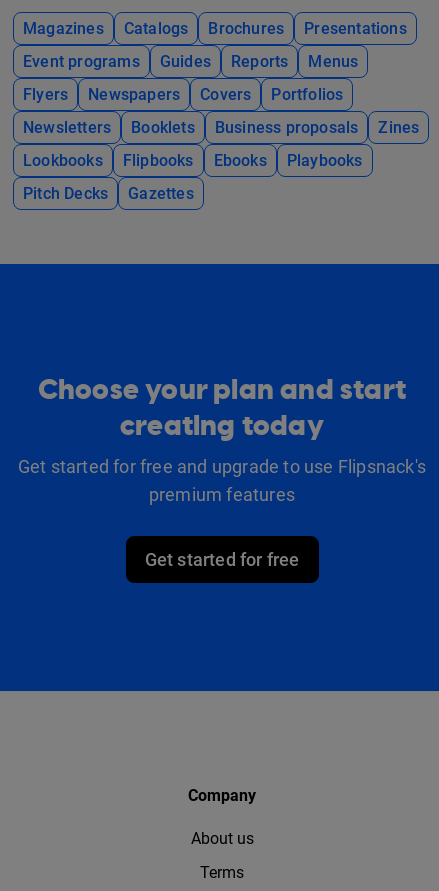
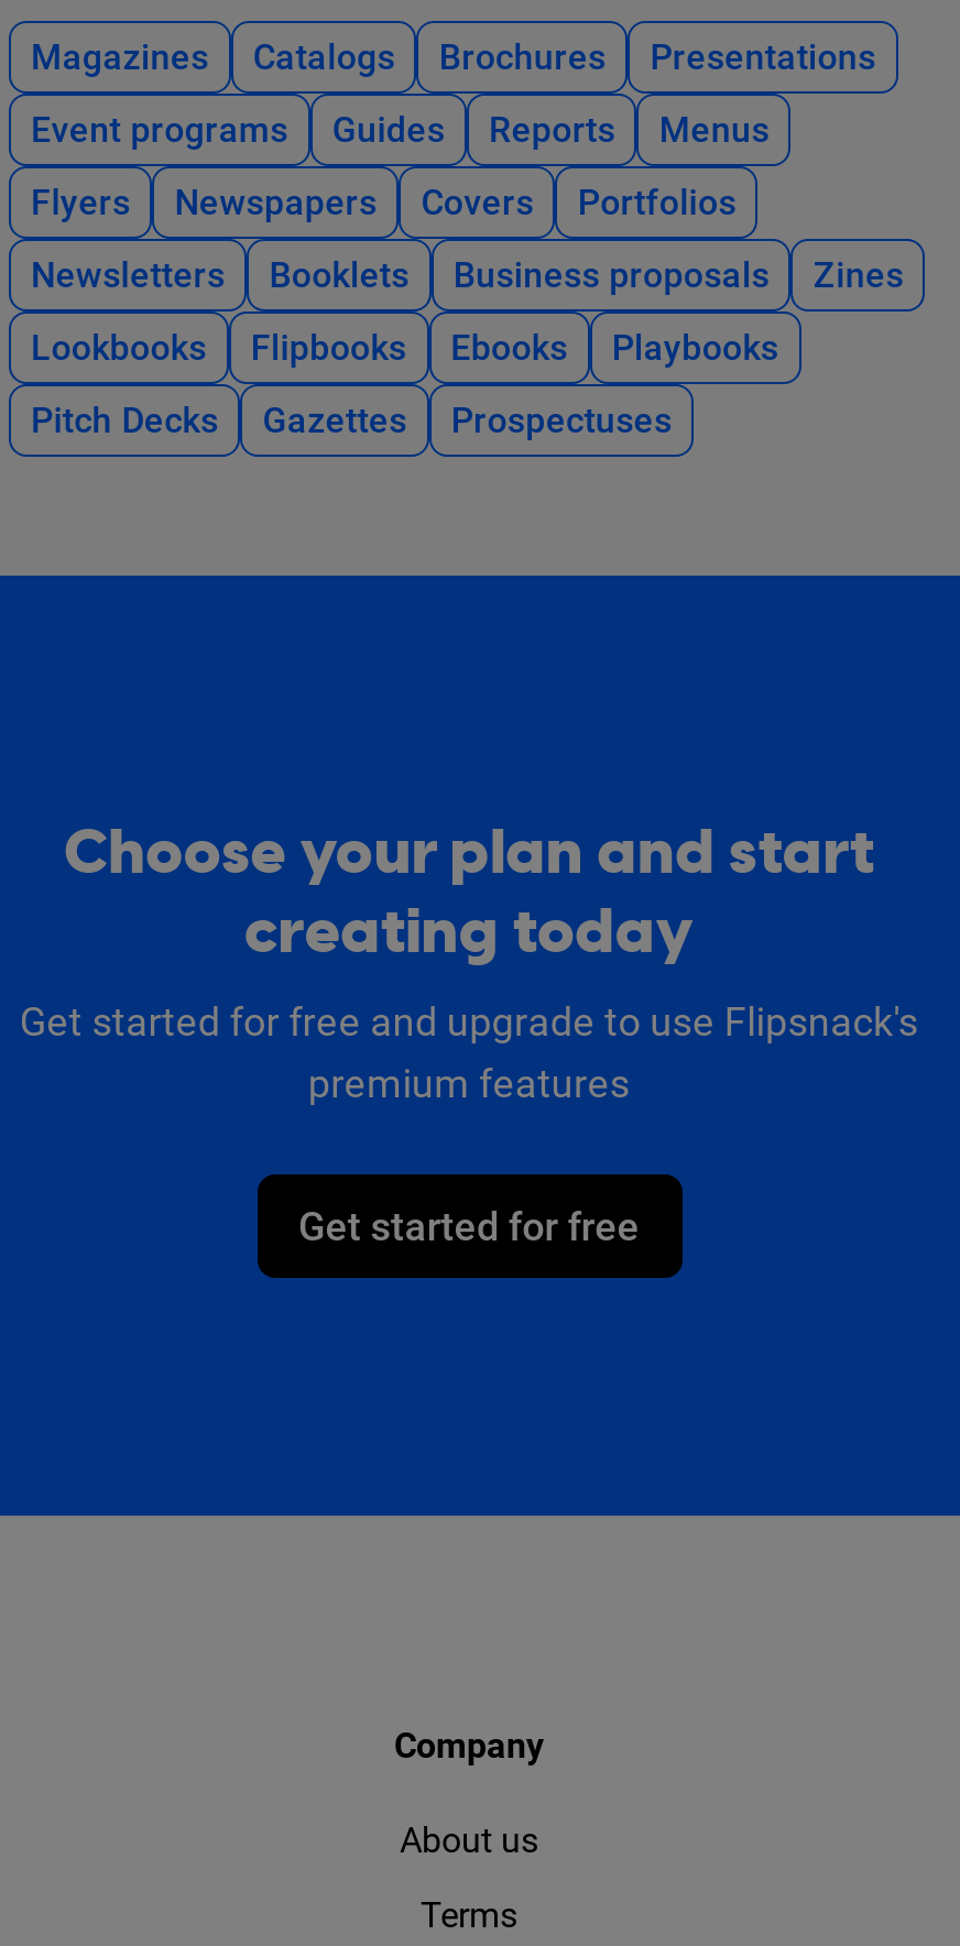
none -> [451,398,672,440] Prospectuses

